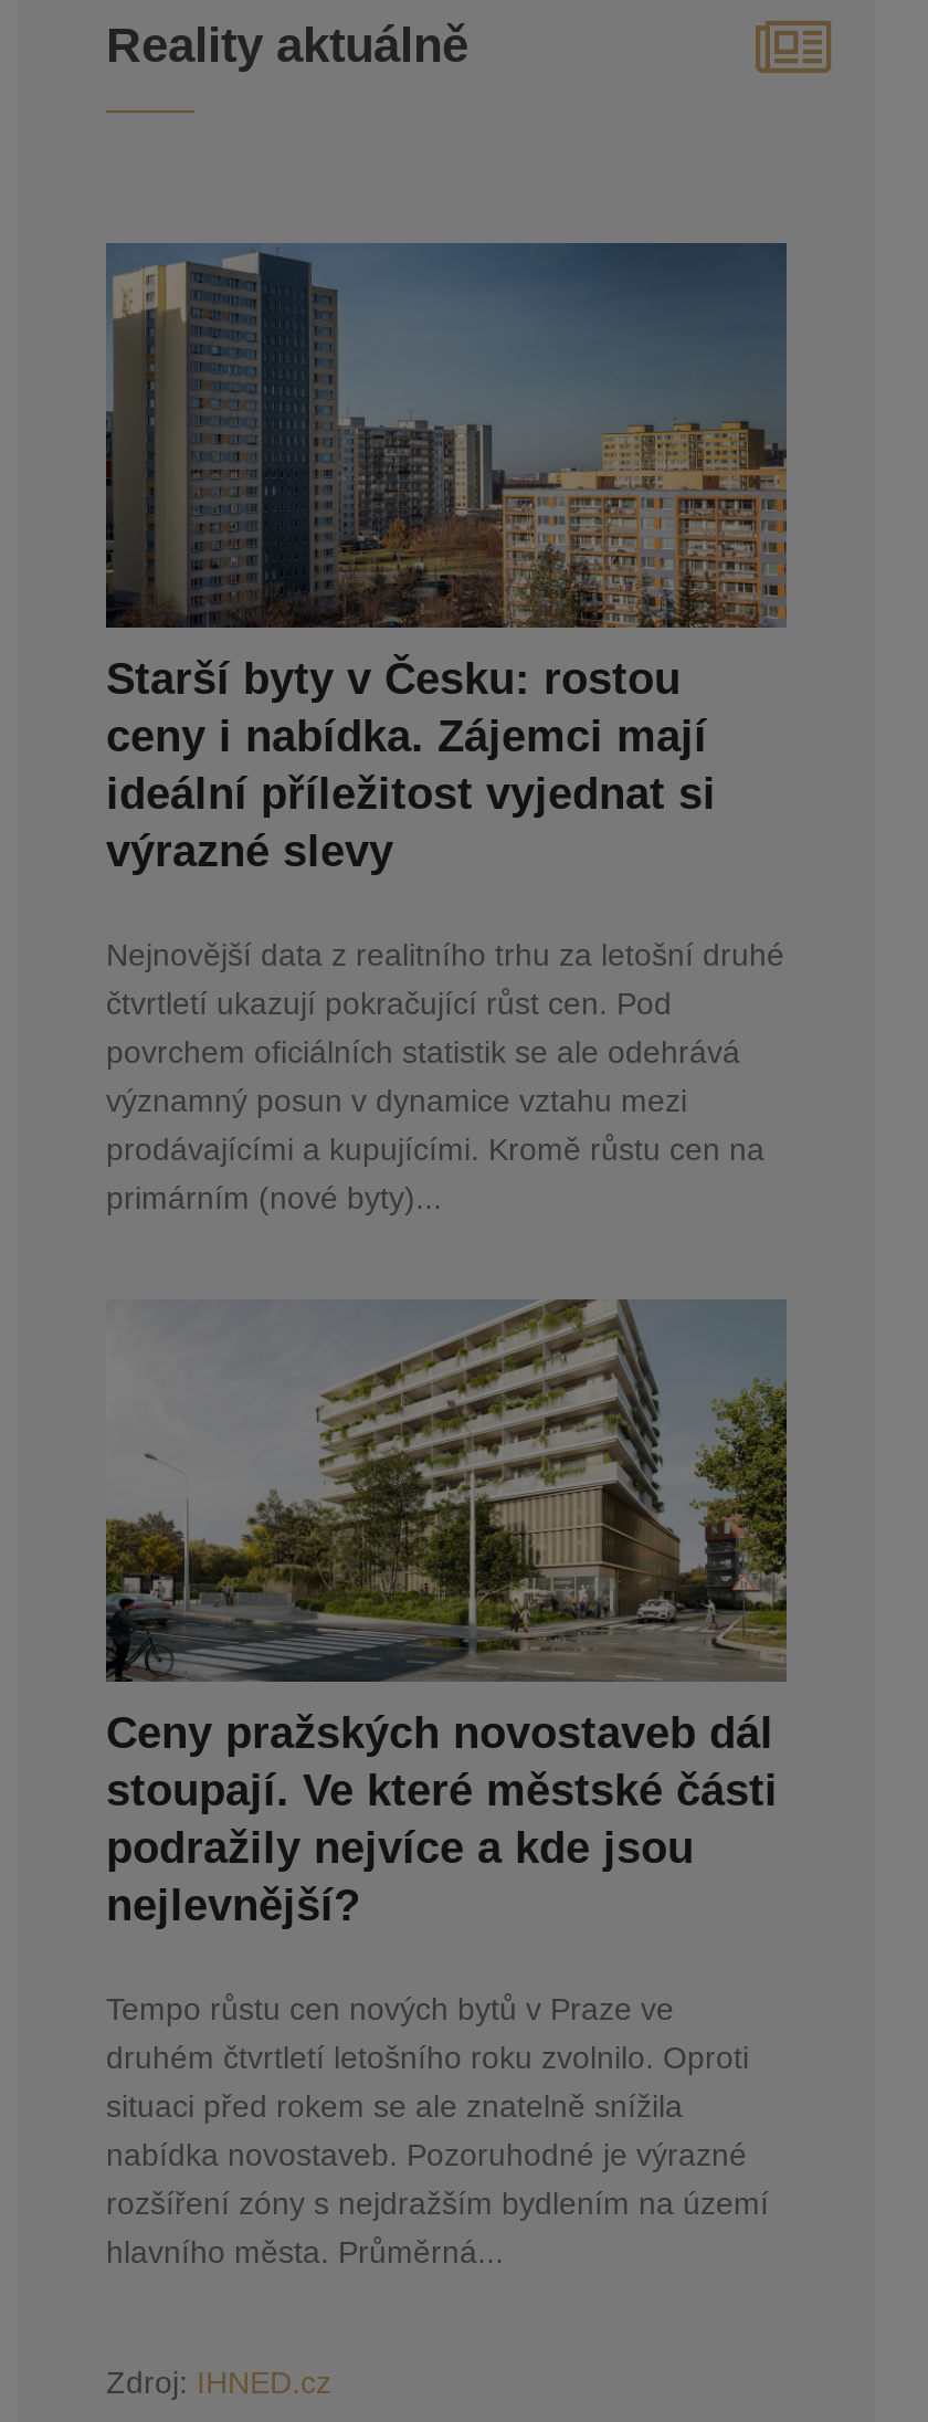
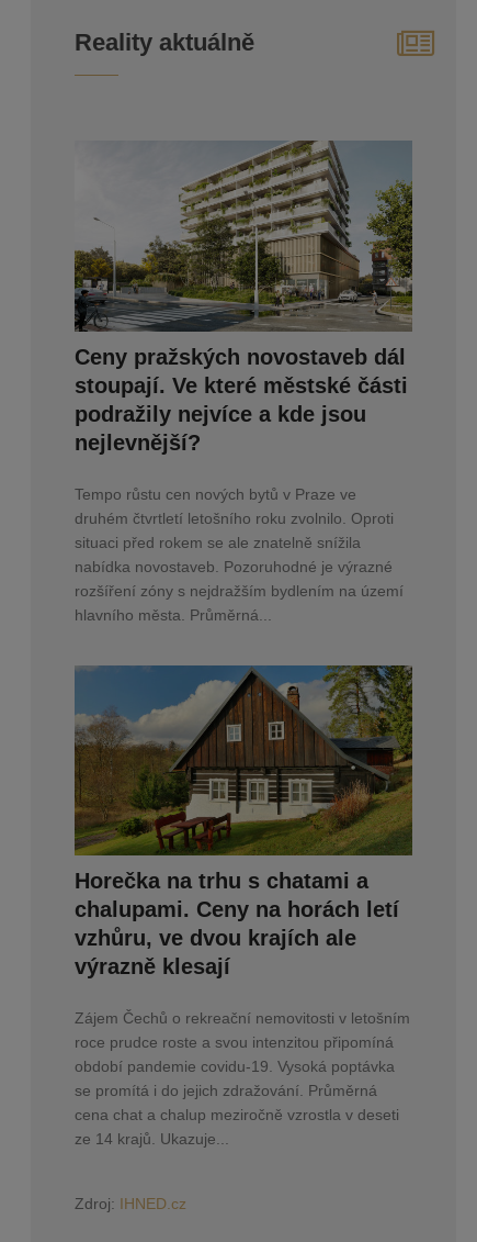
[104,241,789,1215] [image] | Starší byty v Česku: rostou | ceny i nabídka. Zájemci mají | ideální příležitost vyjednat si | výrazné slevy | Nejnovější data z realitního trhu za letošní druhé | čtvrtletí ukazují pokračující růst cen. Pod | povrchem oficiálních statistik se ale odehrává | významný posun v dynamice vztahu mezi | prodávajícími a kupujícími. Kromě růstu cen na | primárním (nové byty)... -> none
moved [104,1297,791,2270] -> [73,139,414,623]: [image] | Ceny pražských novostaveb dál | stoupají. Ve které městské části | ... | rozšíření zóny s nejdražším bydlením na území | hlavního města. Průměrná...
none -> [73,664,413,1148] [image] | Horečka na trhu s chatami a | chalupami. Ceny na horách letí | vzhůru, ve dvou krajích ale | výrazně klesají | Zájem Čechů o rekreační nemovitosti v letošním | roce prudce roste a svou intenzitou připomíná | období pandemie covidu-19. Vysoká poptávka | se promítá i do jejich zdražování. Průměrná | cena chat a chalup meziročně vzrostla v deseti | ze 14 krajů. Ukazuje...

